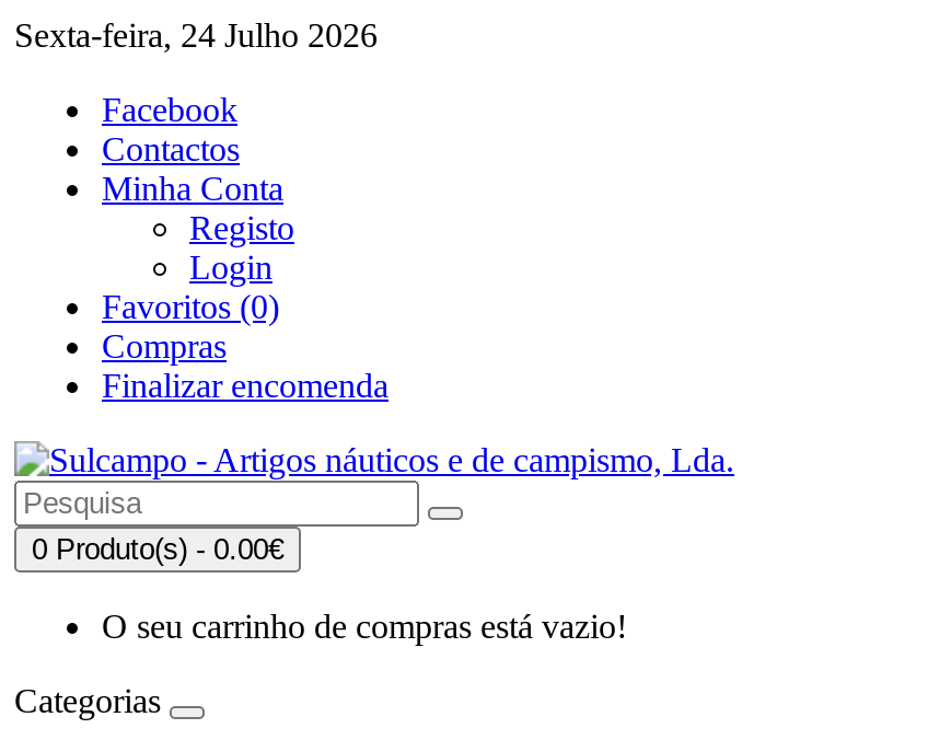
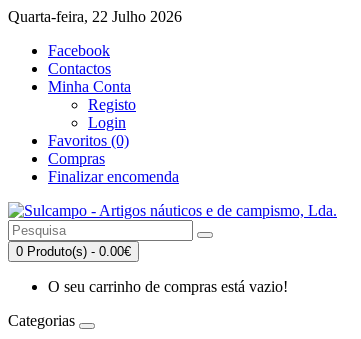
[14,16,378,54] Sexta-feira, 24 Julho 2026 -> [8,8,182,25] Quarta-feira, 22 Julho 2026

